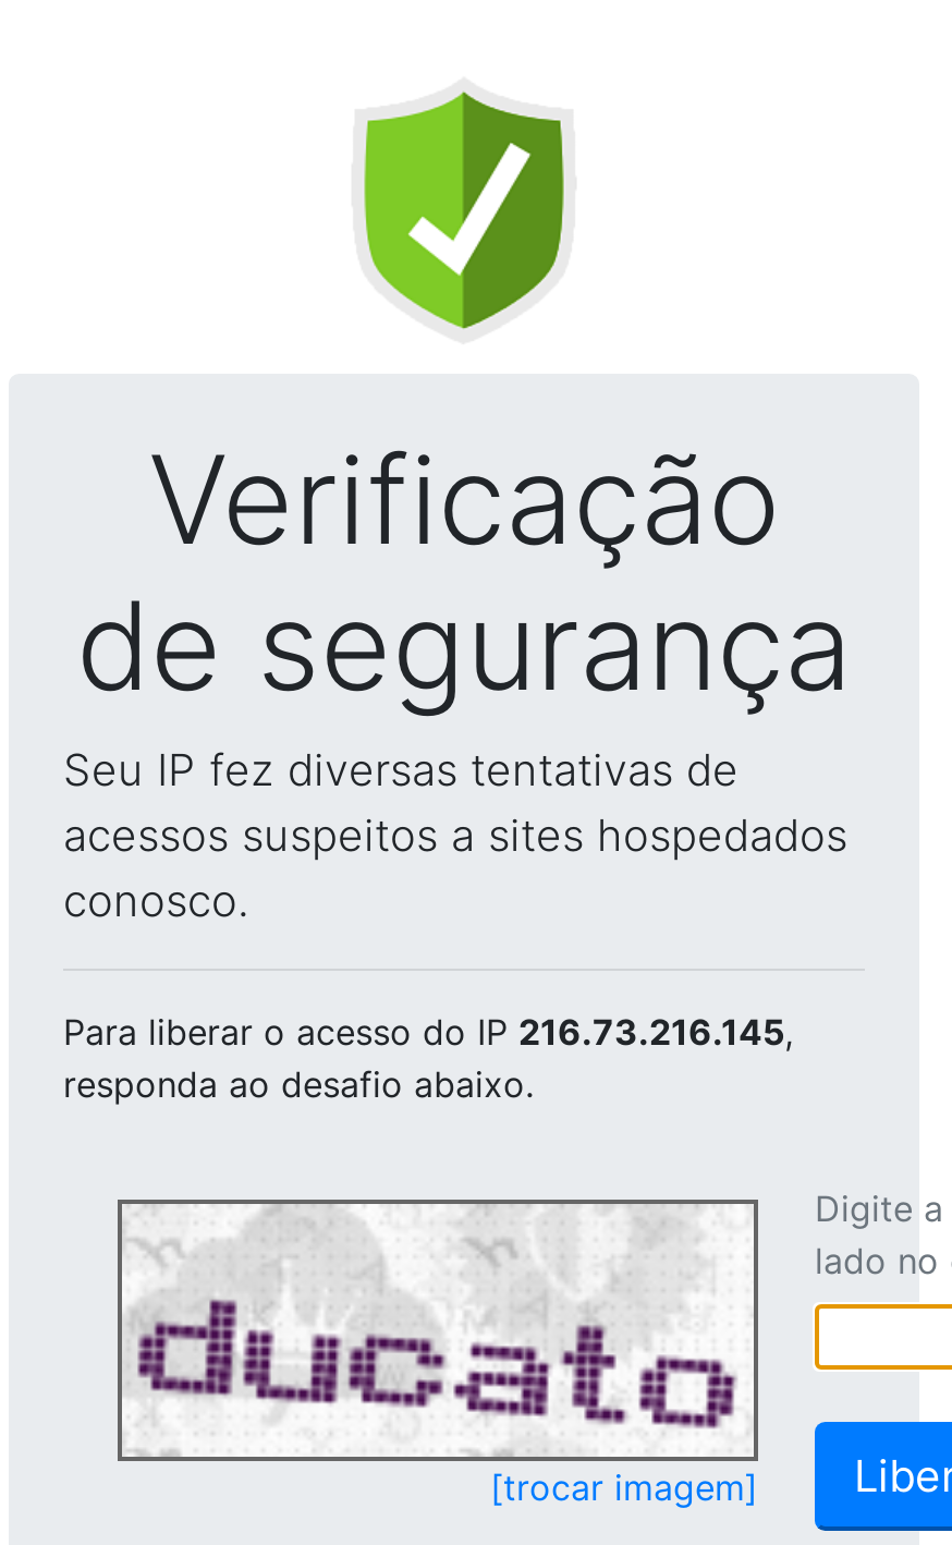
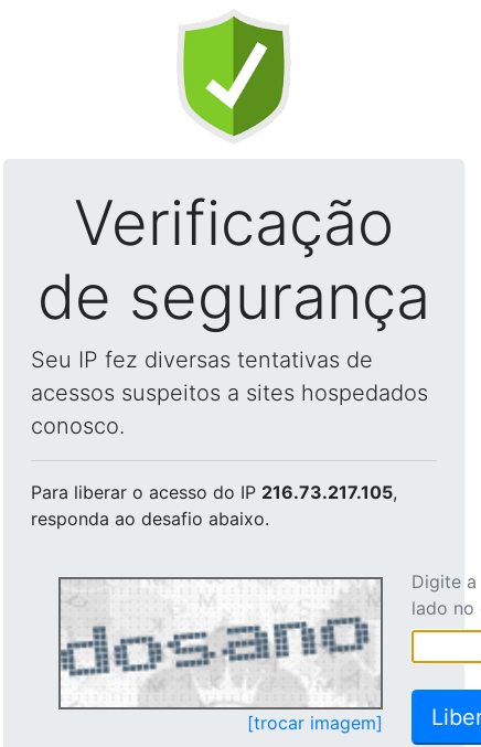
[63,1010,793,1054] Para liberar o acesso do IP 216.73.216.145, -> [31,481,397,503] Para liberar o acesso do IP 216.73.217.105,
[122,1208,752,1446] [image] -> [60,580,378,704] [image]

